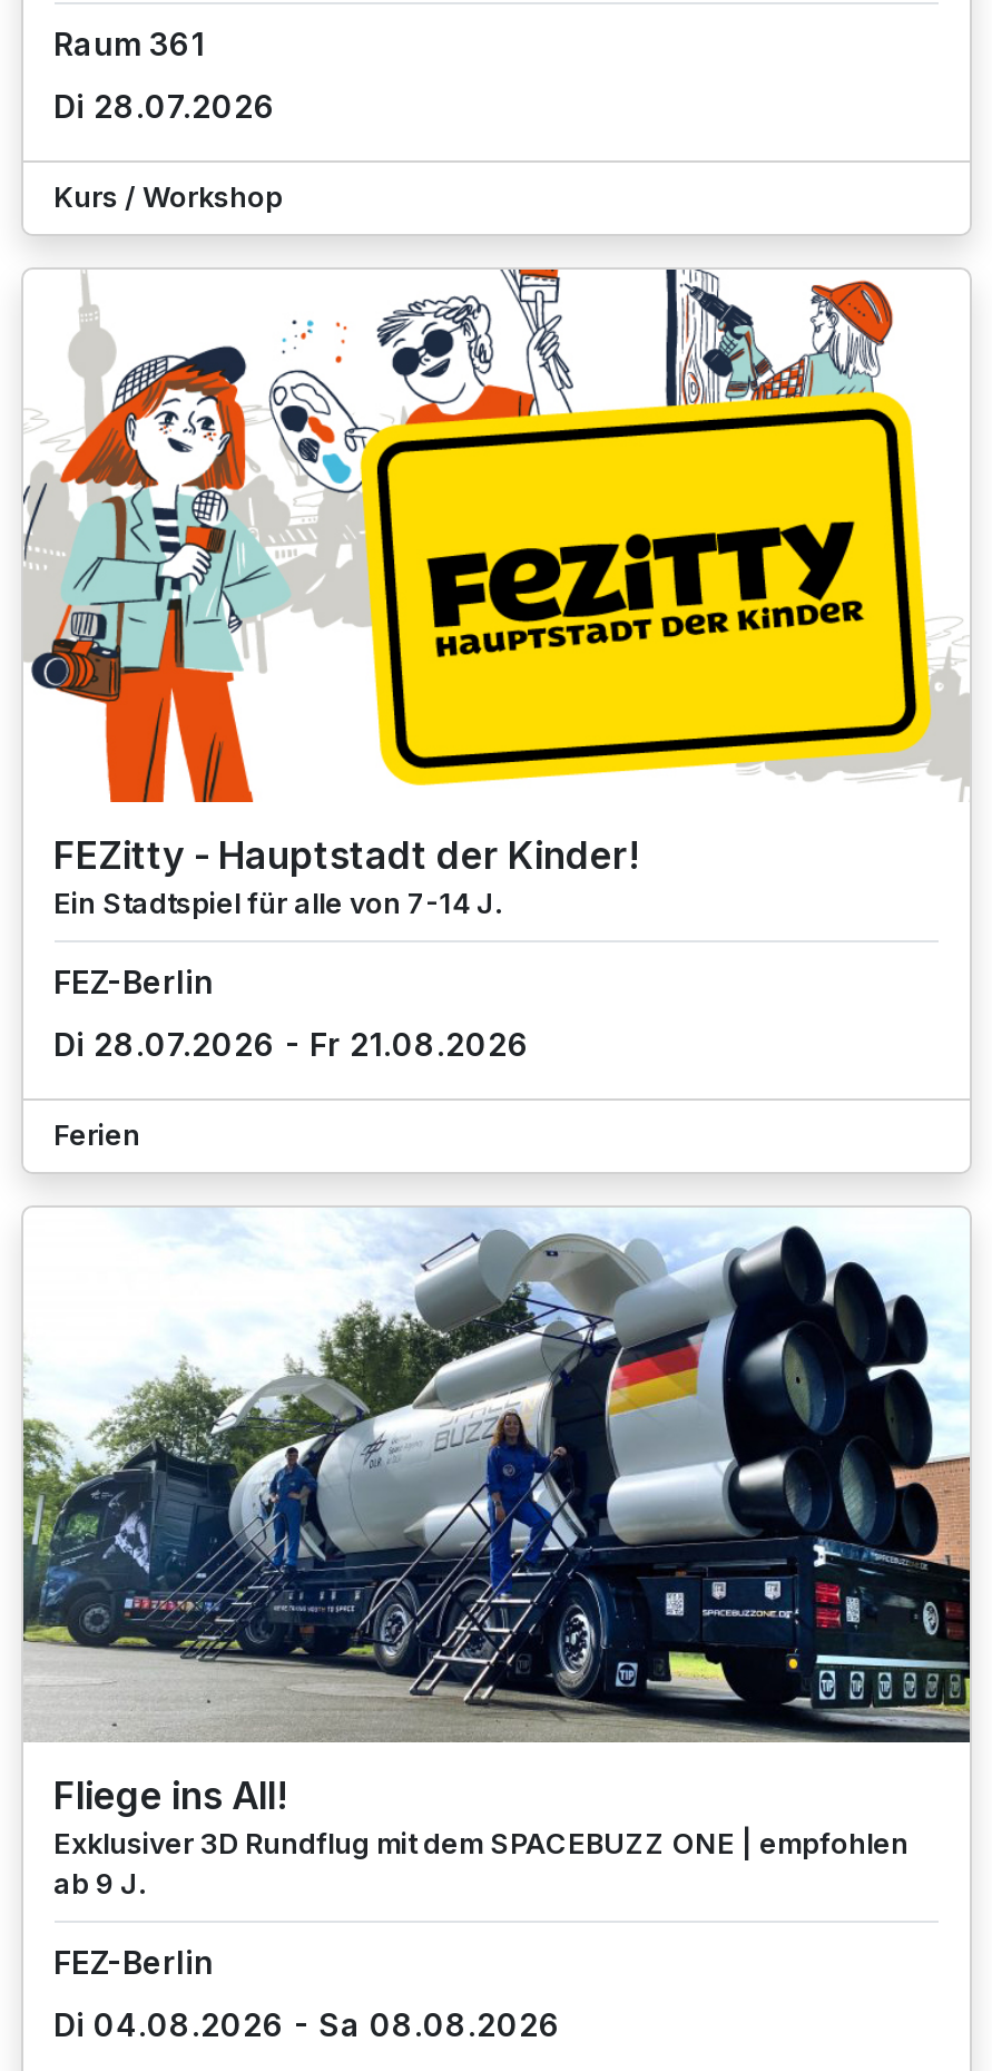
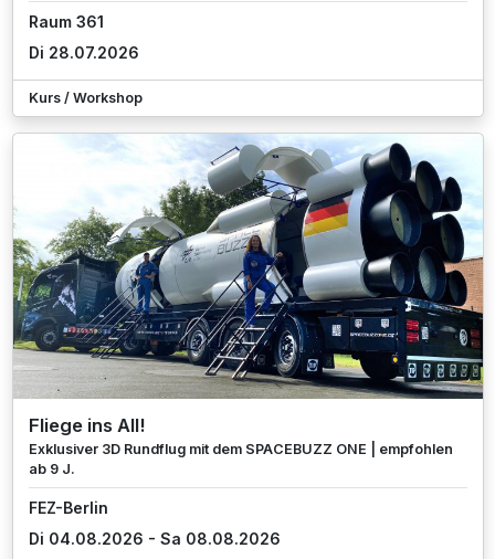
[23,267,968,1152] [image] | FEZitty - Hauptstadt der Kinder! | Ein Stadtspiel für alle von 7-14 J. | FEZ-Berlin | Di 28.07.2026 - Fr 21.08.2026 | Ferien -> none

